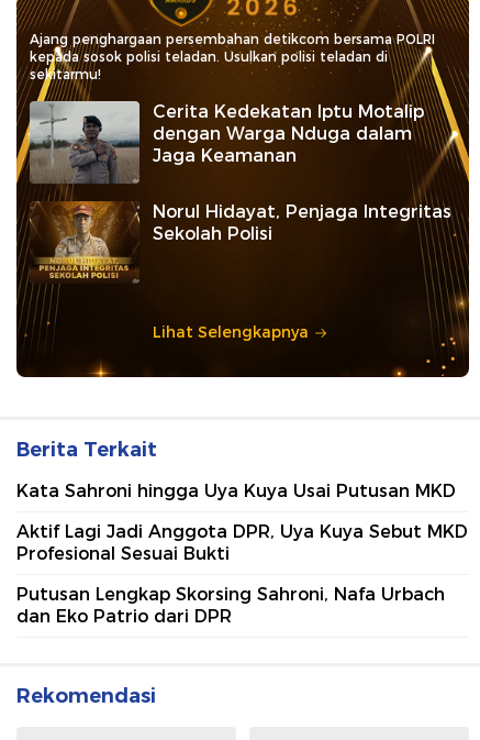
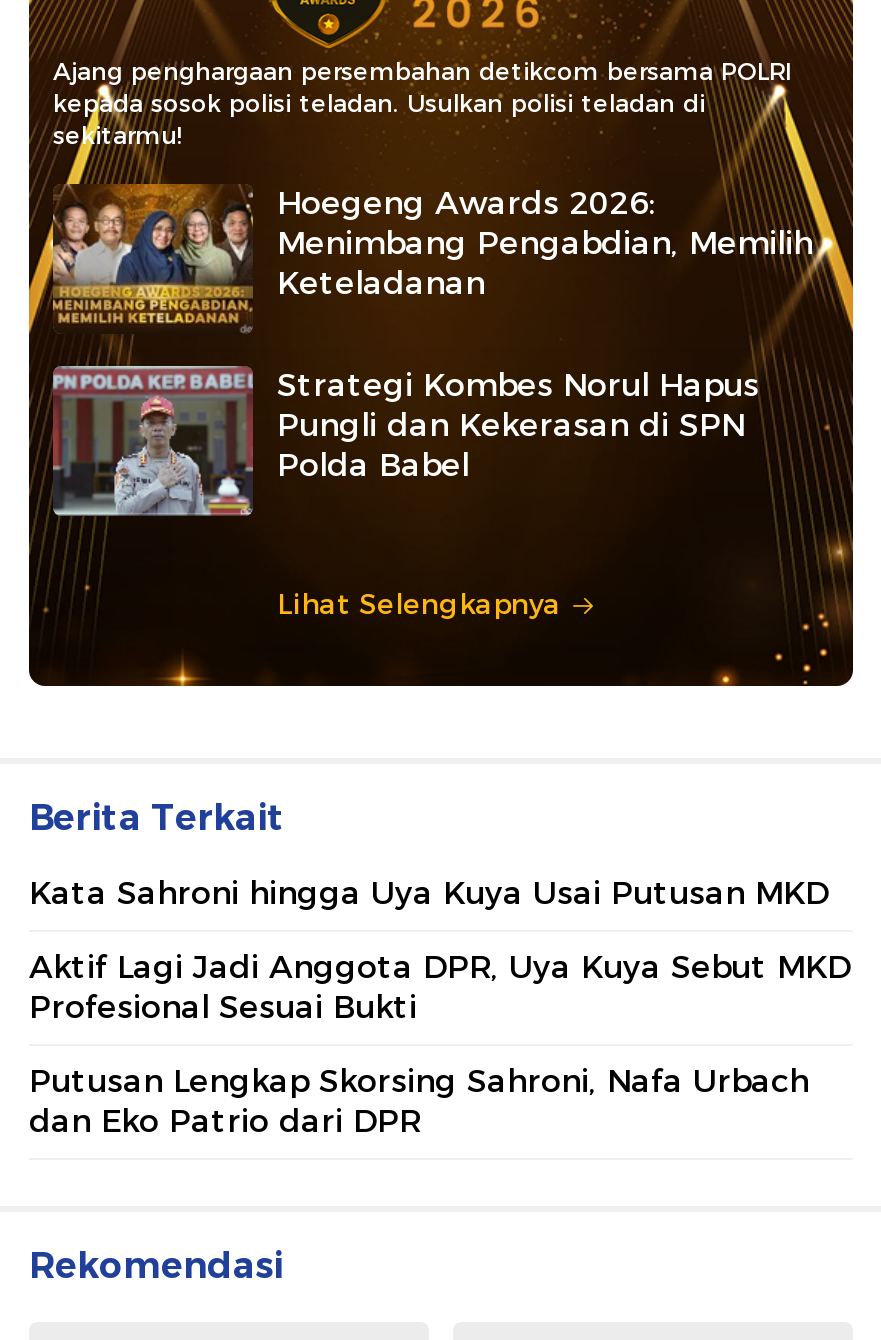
[29,100,424,184] [image] | Cerita Kedekatan Iptu Motalip | dengan Warga Nduga dalam | Jaga Keamanan -> [51,182,813,332] [image] | Hoegeng Awards 2026: | Menimbang Pengabdian, Memilih | Keteladanan
[30,200,451,284] [image] | Norul Hidayat, Penjaga Integritas | Sekolah Polisi -> [51,364,759,518] [image] | Strategi Kombes Norul Hapus | Pungli dan Kekerasan di SPN | Polda Babel

